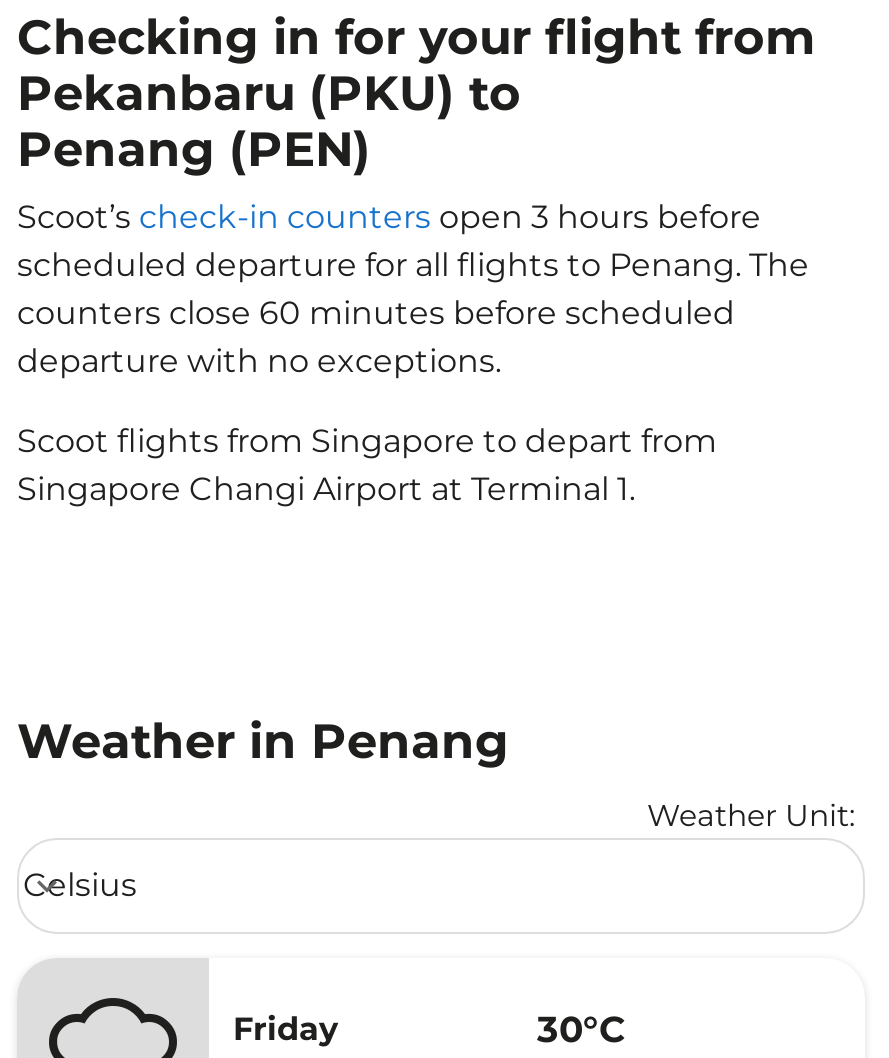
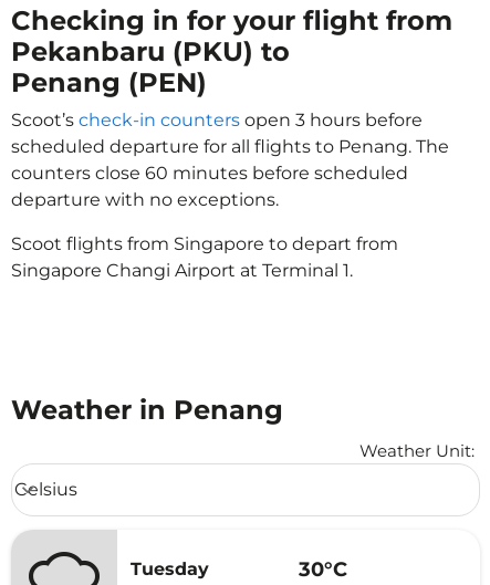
[233,1010,339,1048] Friday -> [131,558,209,579] Tuesday

